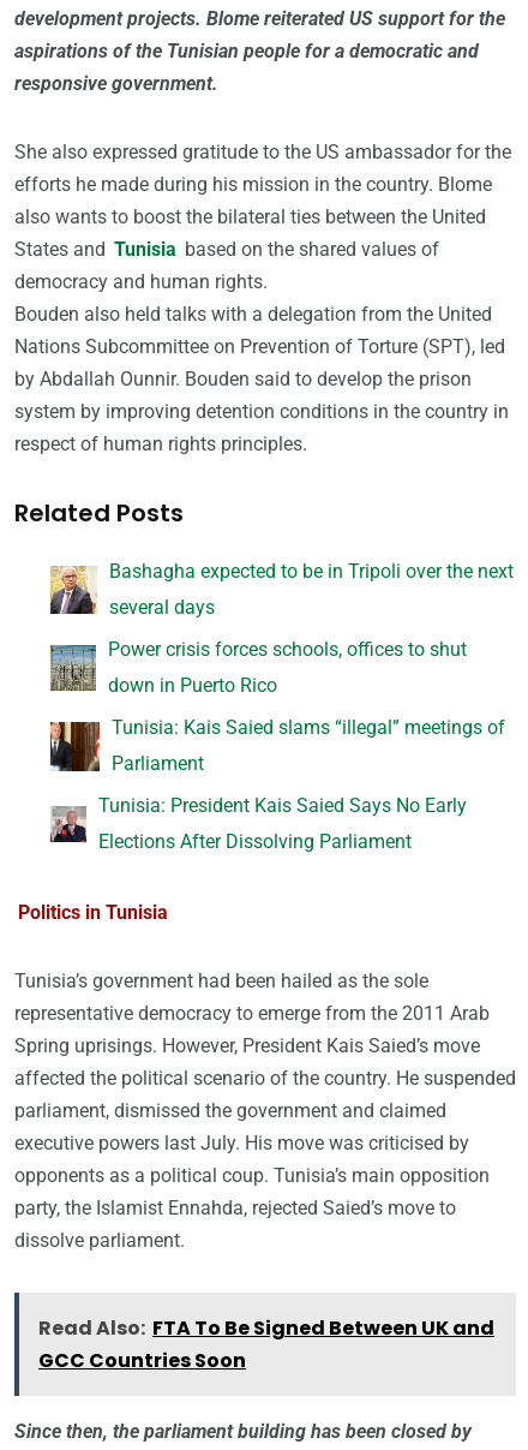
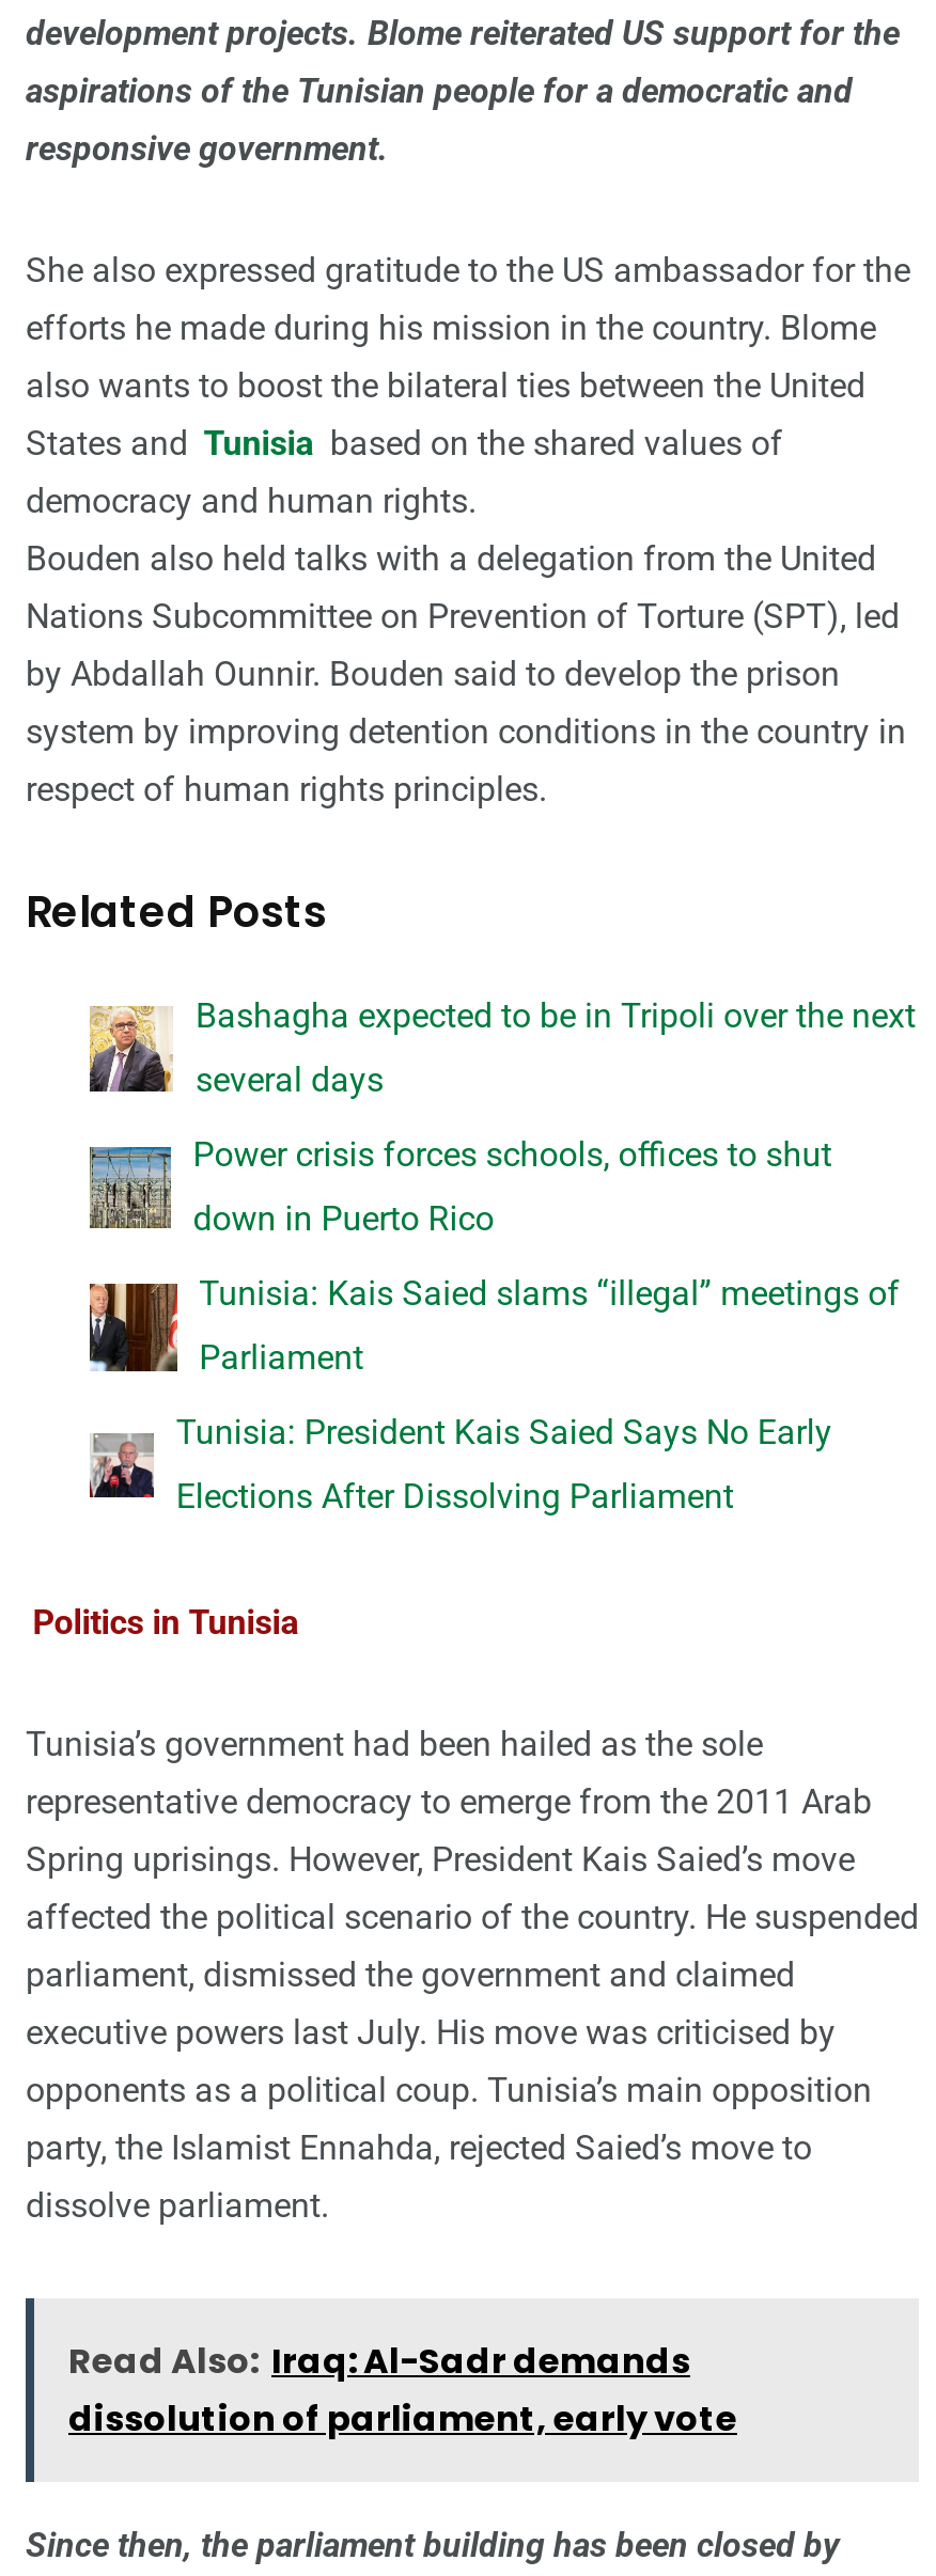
[38,1314,494,1374] Read Also: FTA To Be Signed Between UK and | GCC Countries Soon -> [68,2337,737,2444] Read Also: Iraq: Al-Sadr demands | dissolution of parliament, early vote

